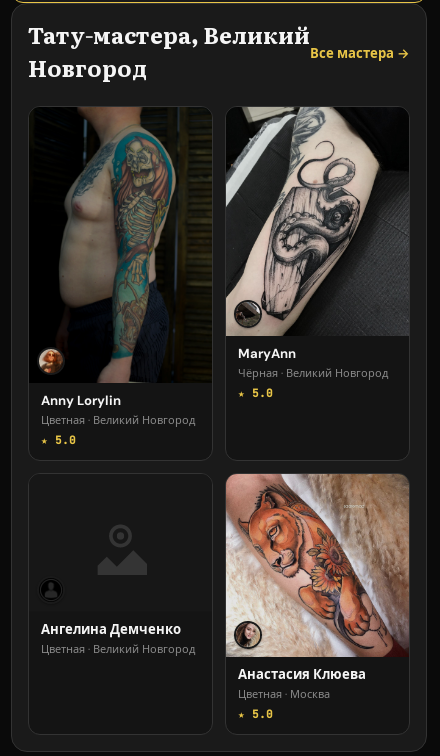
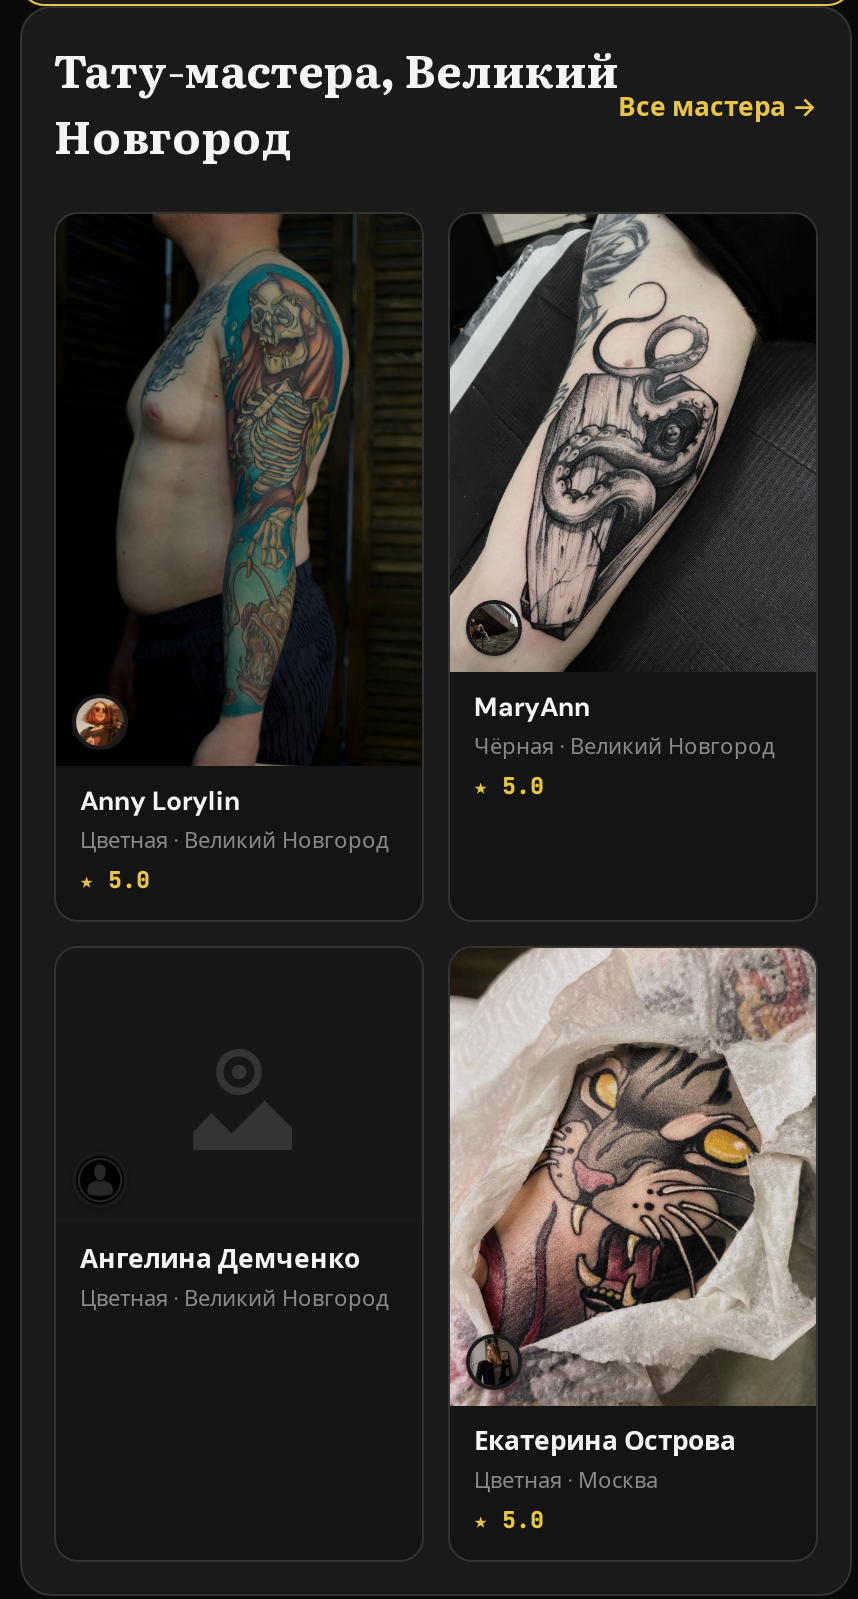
[225,473,410,683] [image] | Анастасия Клюева -> [450,946,818,1458] [image] | Екатерина Острова

